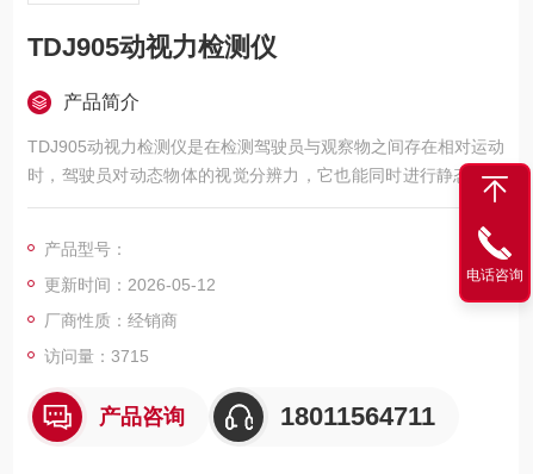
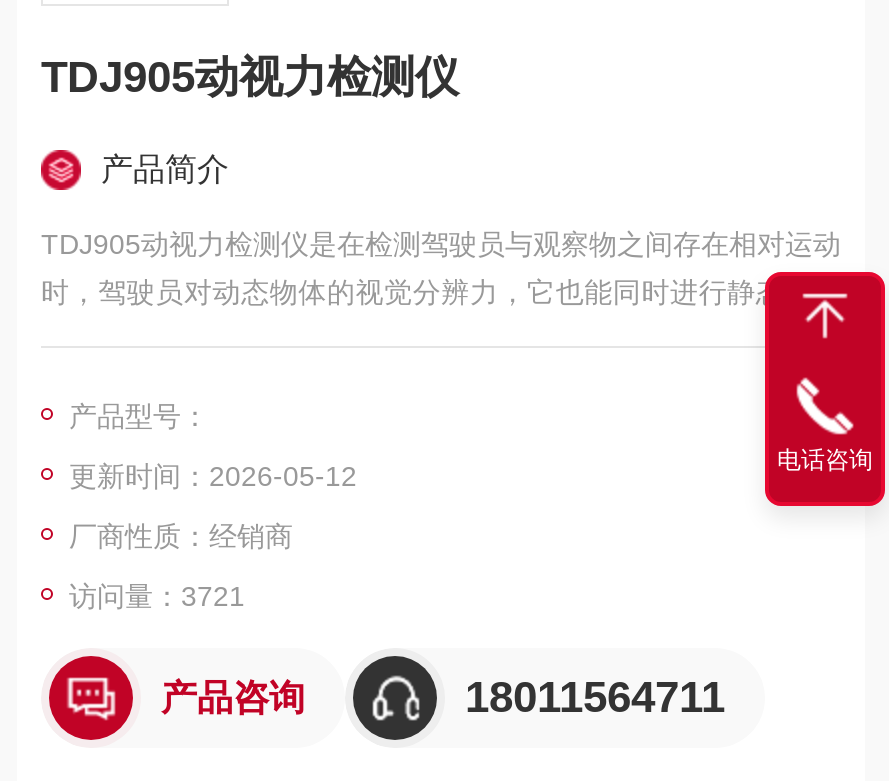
[44,347,149,366] 访问量：3715 -> [69,580,245,612] 访问量：3721

